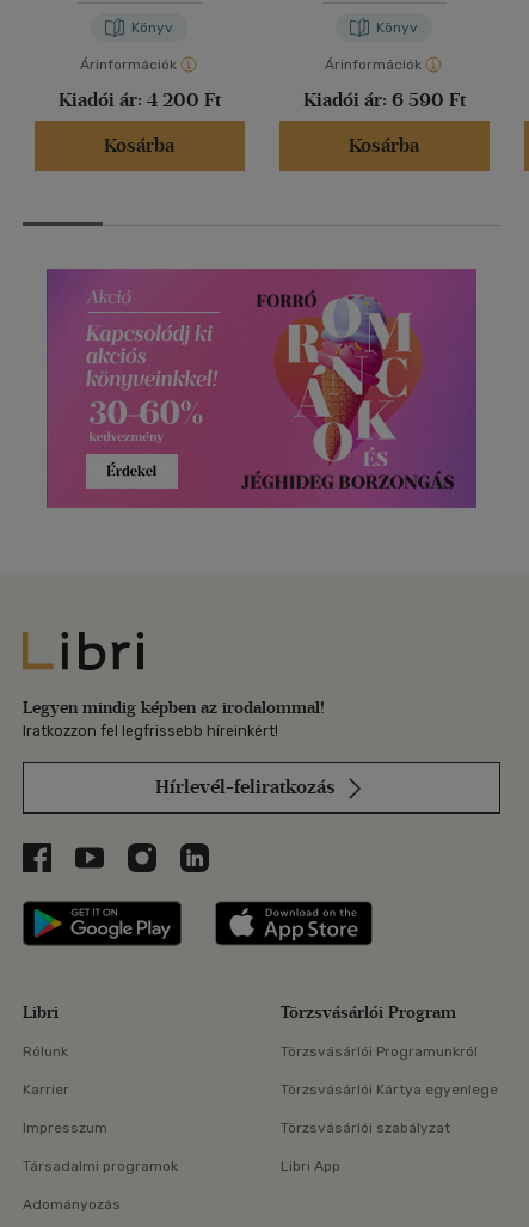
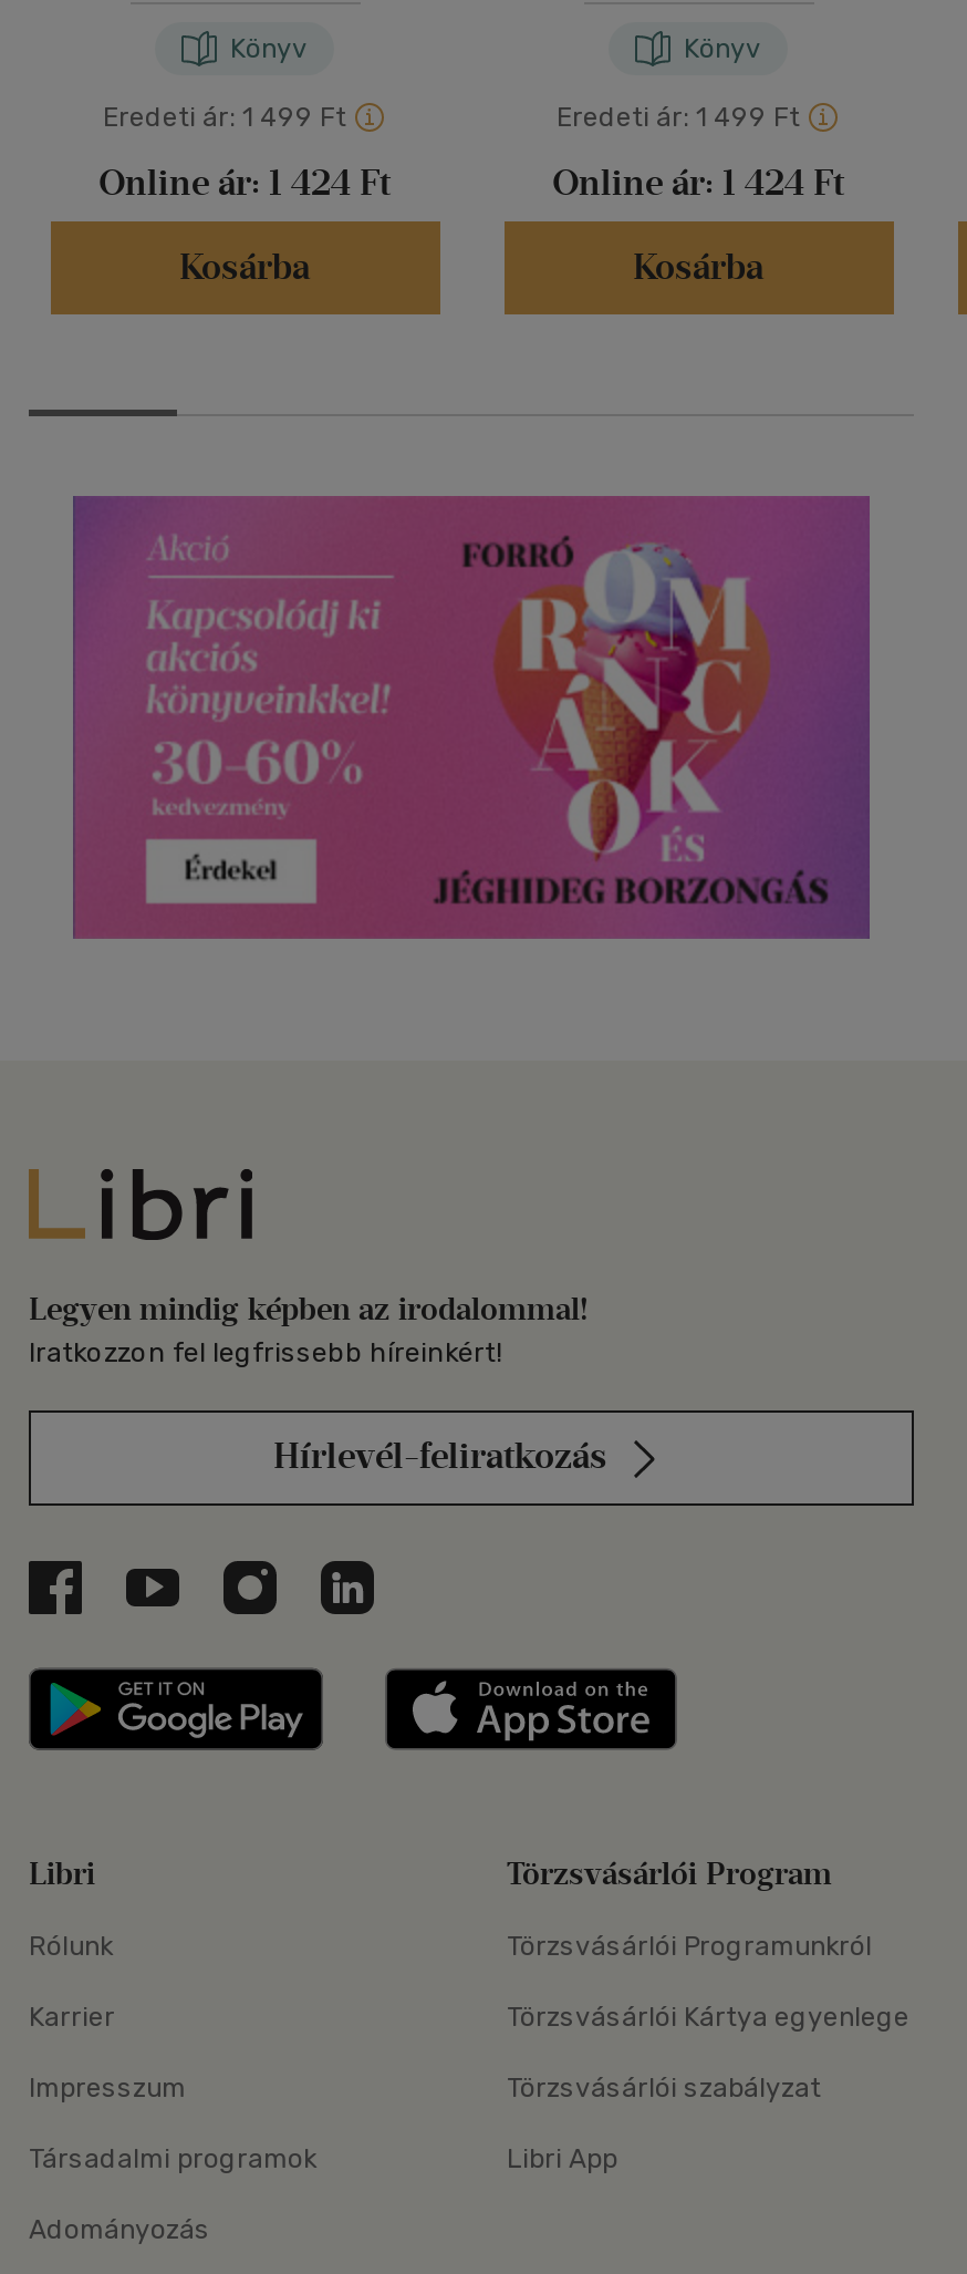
[80,57,177,73] Árinformációk -> [103,103,346,134] Eredeti ár: 1 499 Ft
[325,57,422,73] Árinformációk -> [557,103,800,134] Eredeti ár: 1 499 Ft
[58,89,220,111] Kiadói ár: 4 200 Ft -> [98,162,391,204] Online ár: 1 424 Ft
[303,89,465,111] Kiadói ár: 6 590 Ft -> [552,162,844,204] Online ár: 1 424 Ft

